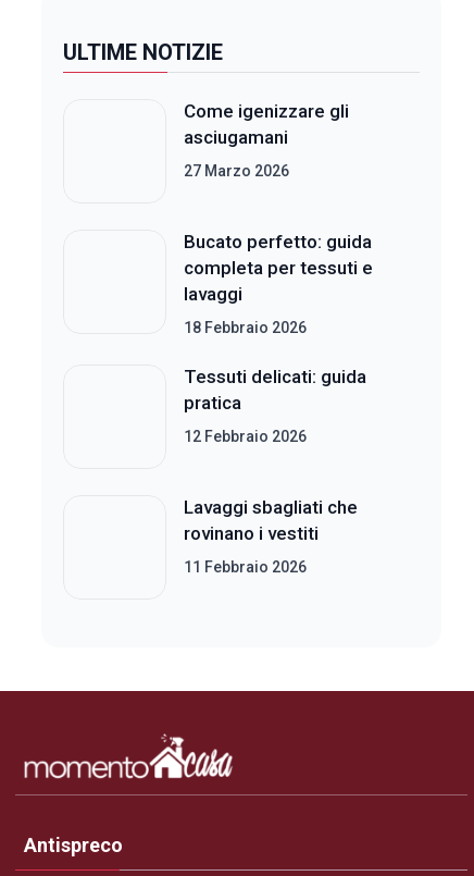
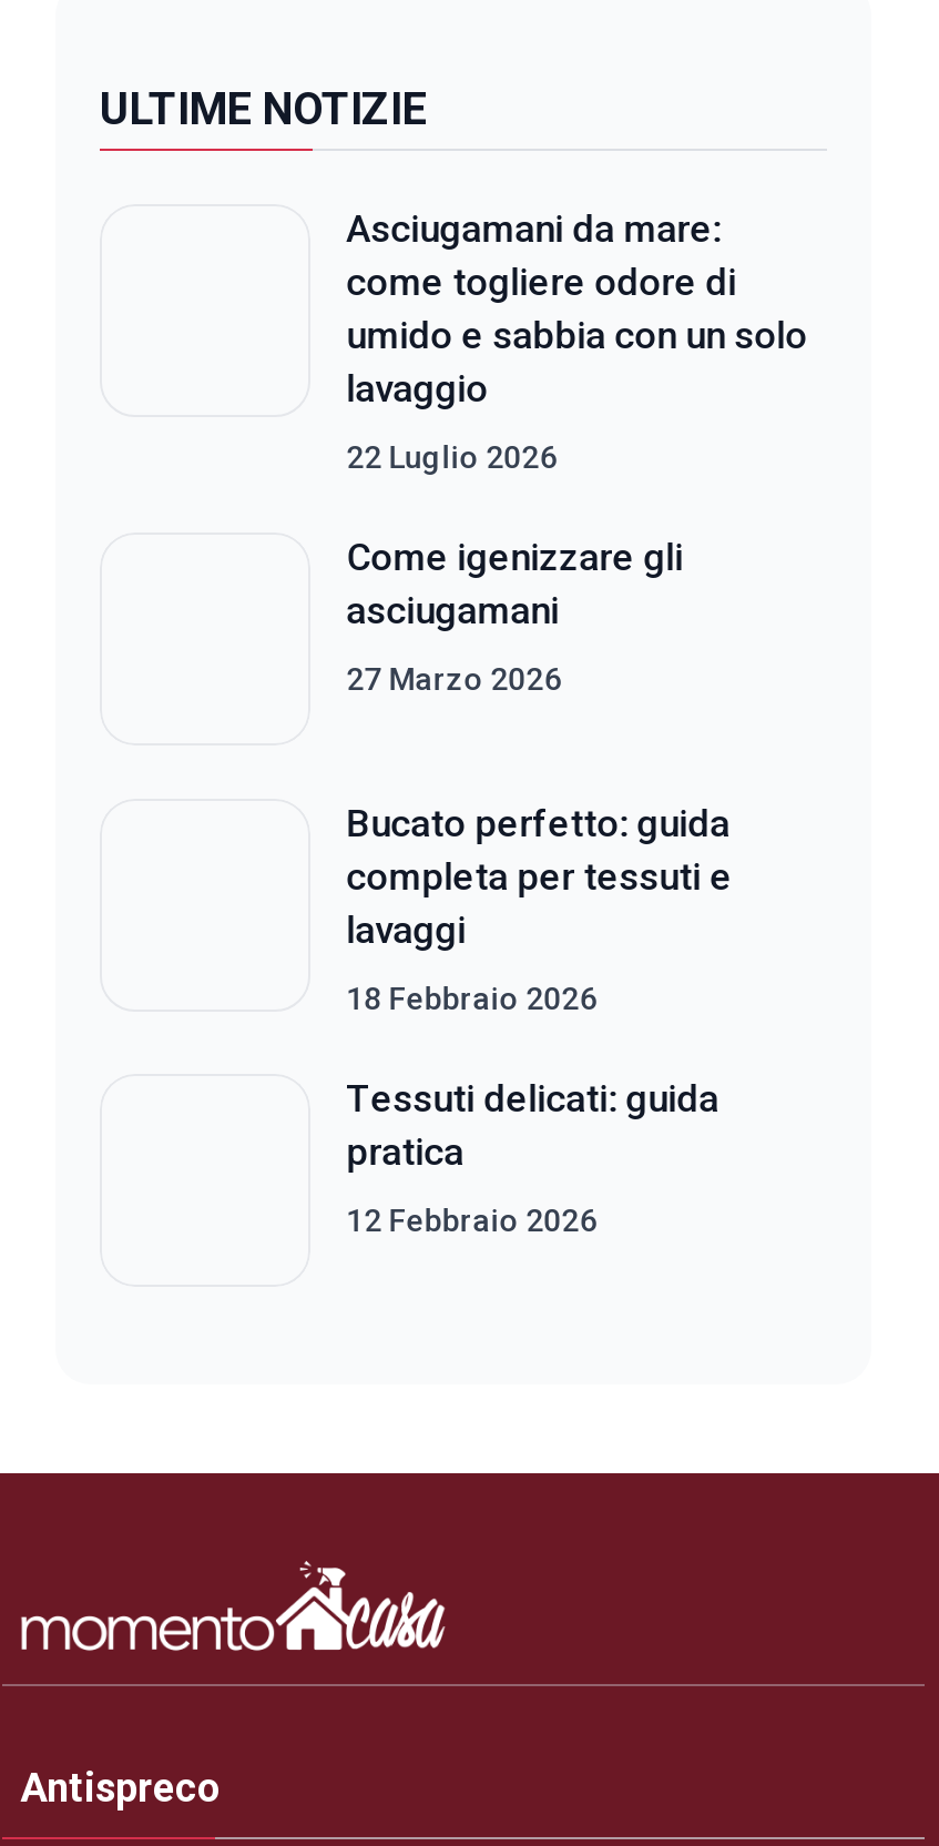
none -> [346,206,808,475] Asciugamani da mare: | come togliere odore di | umido e sabbia con un solo | lavaggio | 22 Luglio 2026
moved [184,100,373,445] -> [346,535,732,1238]: Come igenizzare gli | asciugamani | 27 Marzo 2026 | ... | pratica | 12 Febbraio 2026
[184,496,358,576] Lavaggi sbagliati che | rovinano i vestiti | 11 Febbraio 2026 -> none

